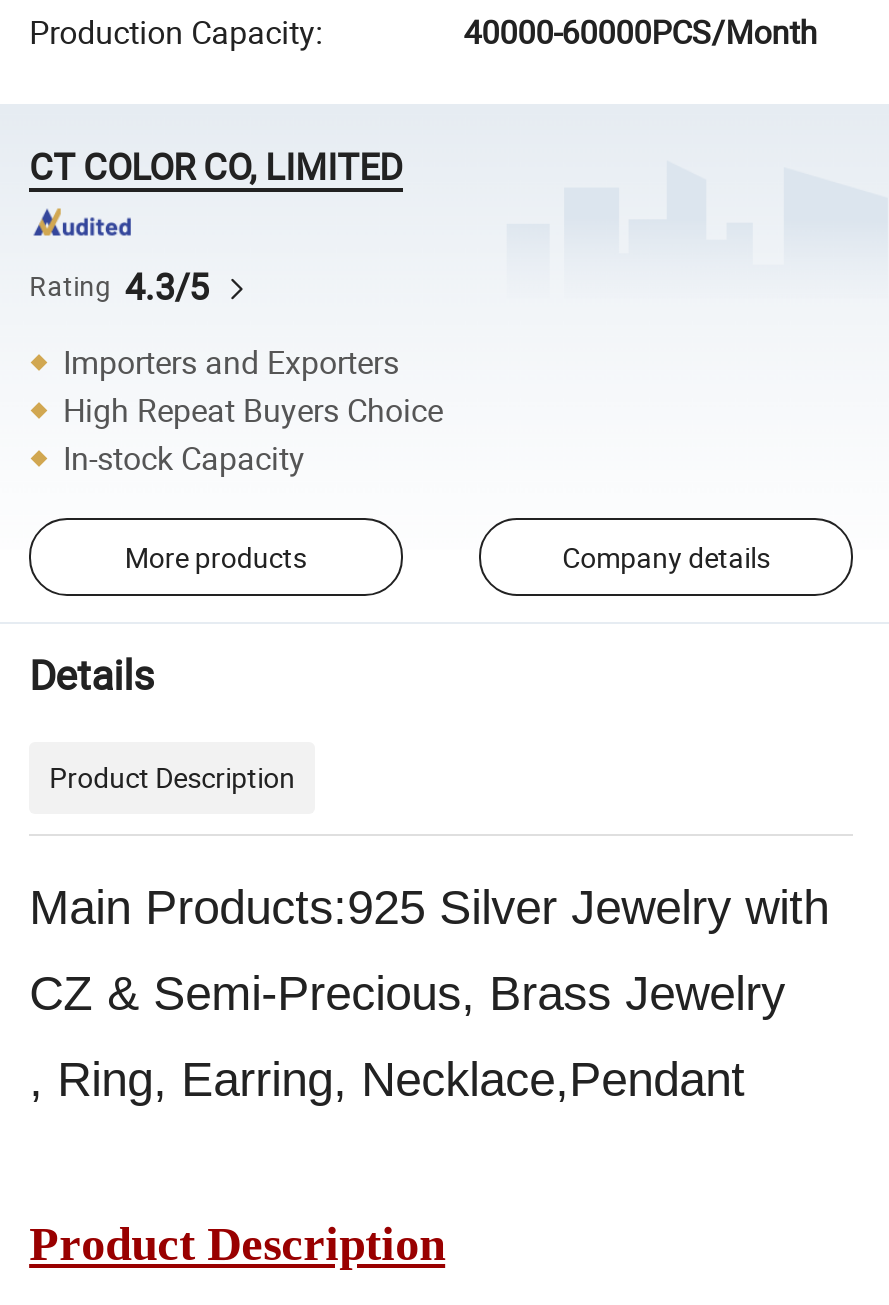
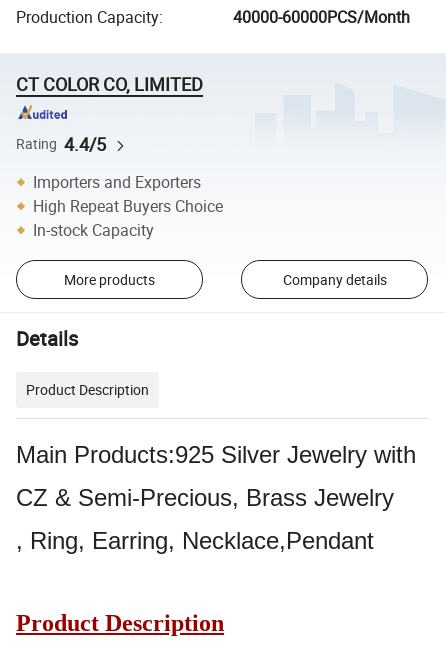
[29,263,209,311] Rating 4.3/5 -> [16,132,106,156] Rating 4.4/5

